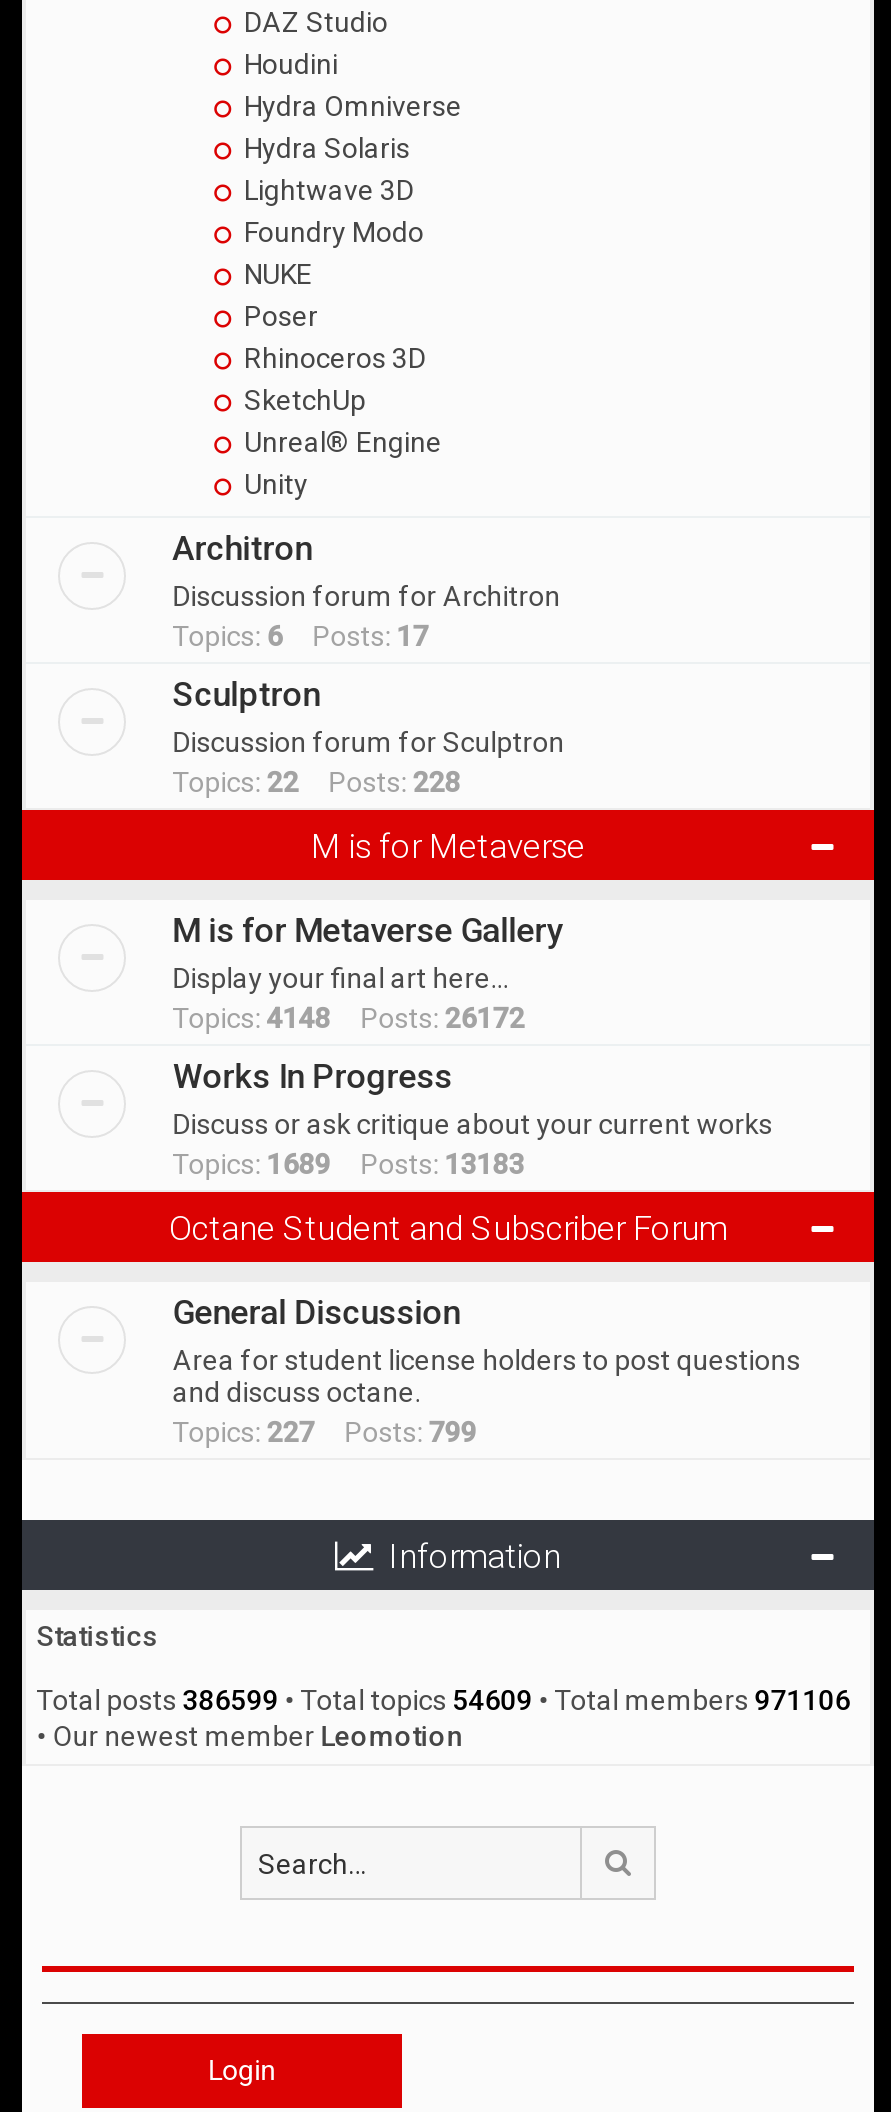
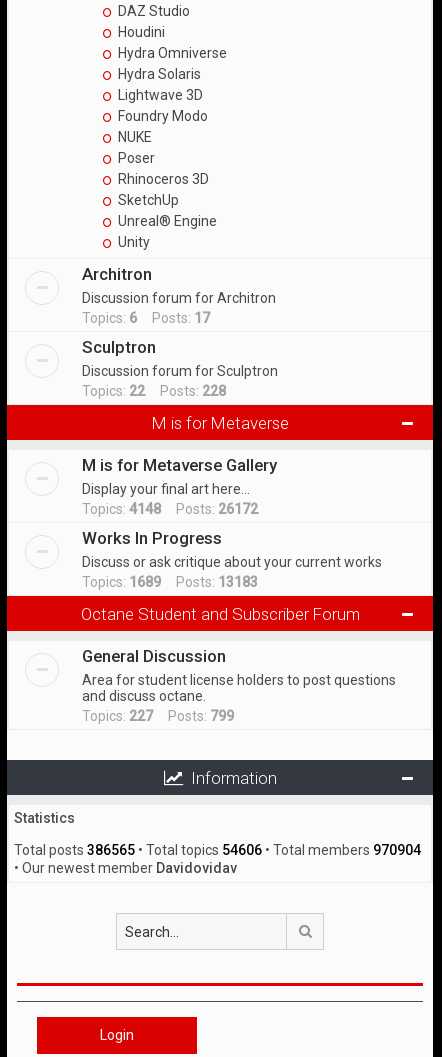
[36,1684,850,1716] Total posts 386599 • Total topics 54609 • Total members 971106 -> [14,842,421,858] Total posts 386565 • Total topics 54606 • Total members 970904
[36,1720,462,1752] • Our newest member Leomotion -> [14,860,237,876] • Our newest member Davidovidav

